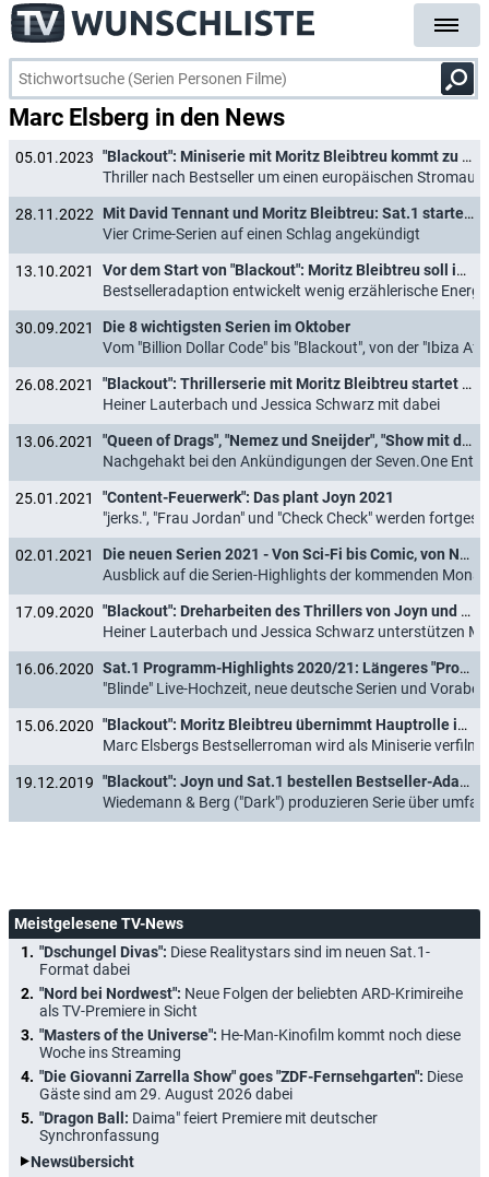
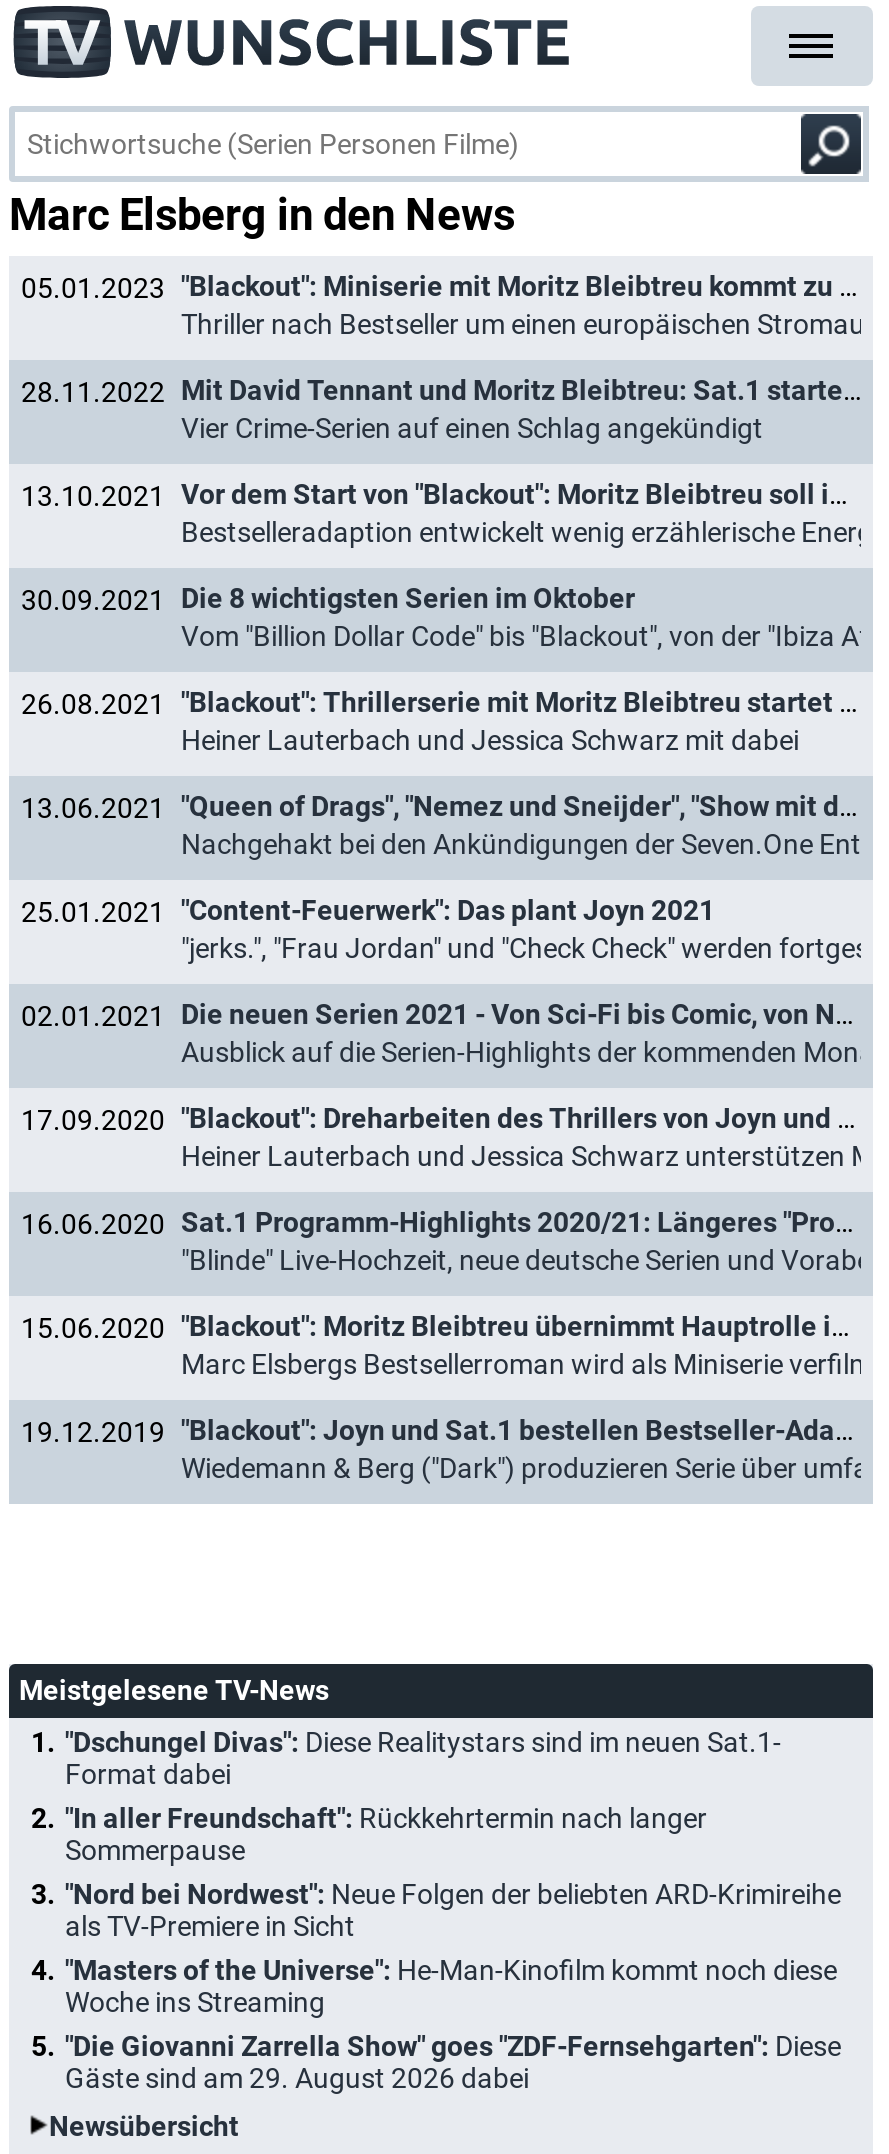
none -> [65,1802,707,1866] "In aller Freundschaft": Rückkehrtermin nach langer | Sommerpause
moved [39,985,463,1103] -> [65,1878,841,2094]: "Nord bei Nordwest": Neue Folgen der beliebten ARD-Krimireihe | als TV-Premiere in Sicht | "Masters of the Universe": He-Man-Kinofilm kommt noch diese | Woche ins Streaming | "Die Giovanni Zarrella Show" goes "ZDF-Fernsehgarten": Diese | Gäste sind am 29. August 2026 dabei
[39,1109,378,1144] "Dragon Ball: Daima" feiert Premiere mit deutscher | Synchronfassung -> none

